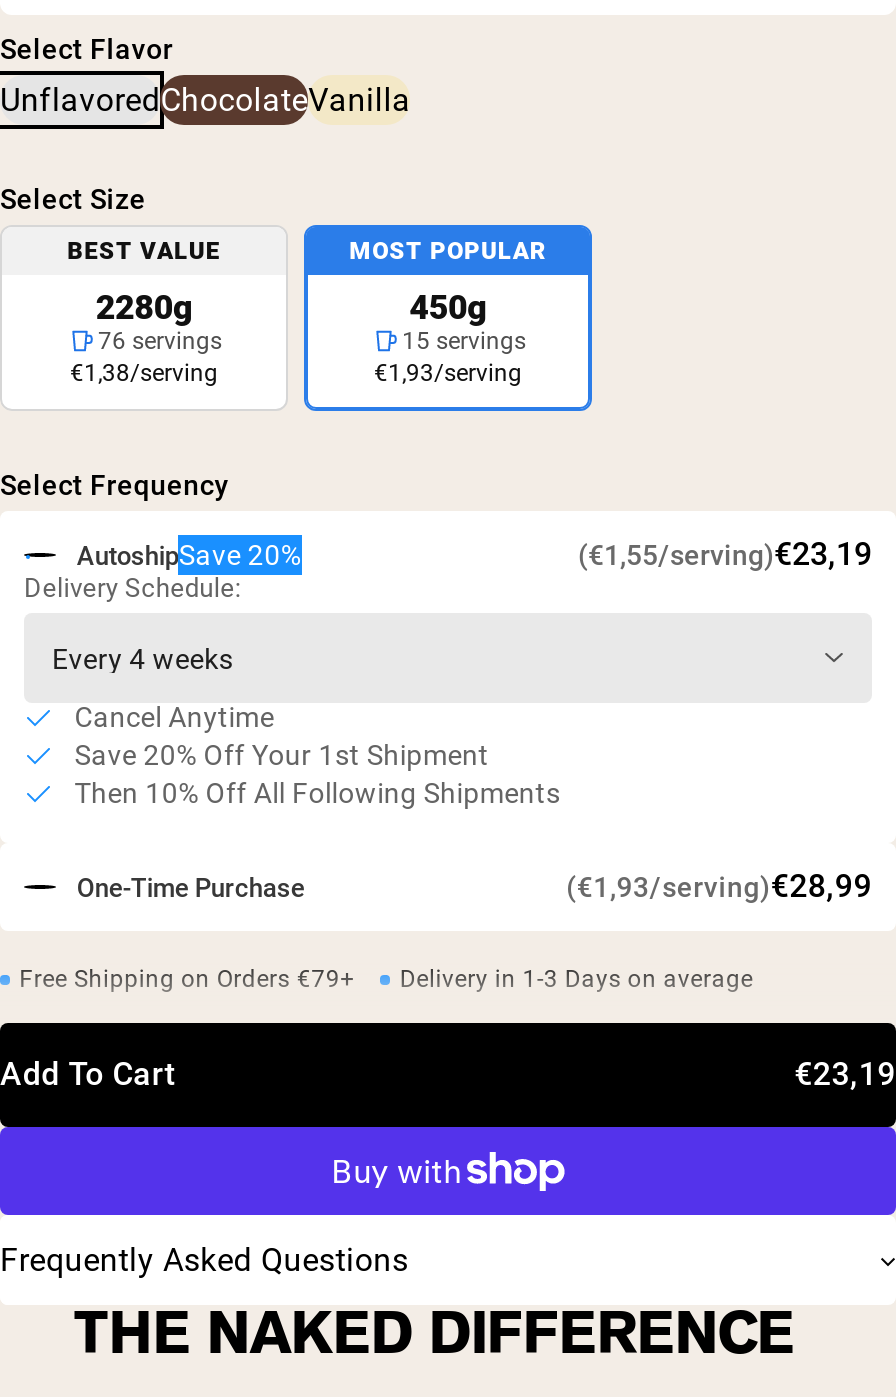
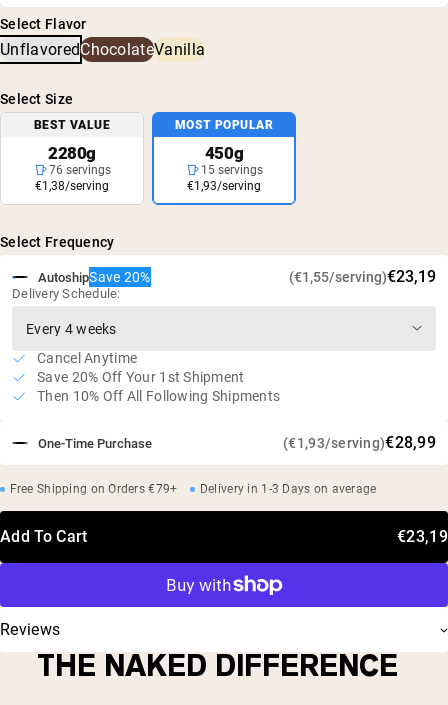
[0,1241,409,1279] Frequently Asked Questions -> [0,620,60,639] Reviews

